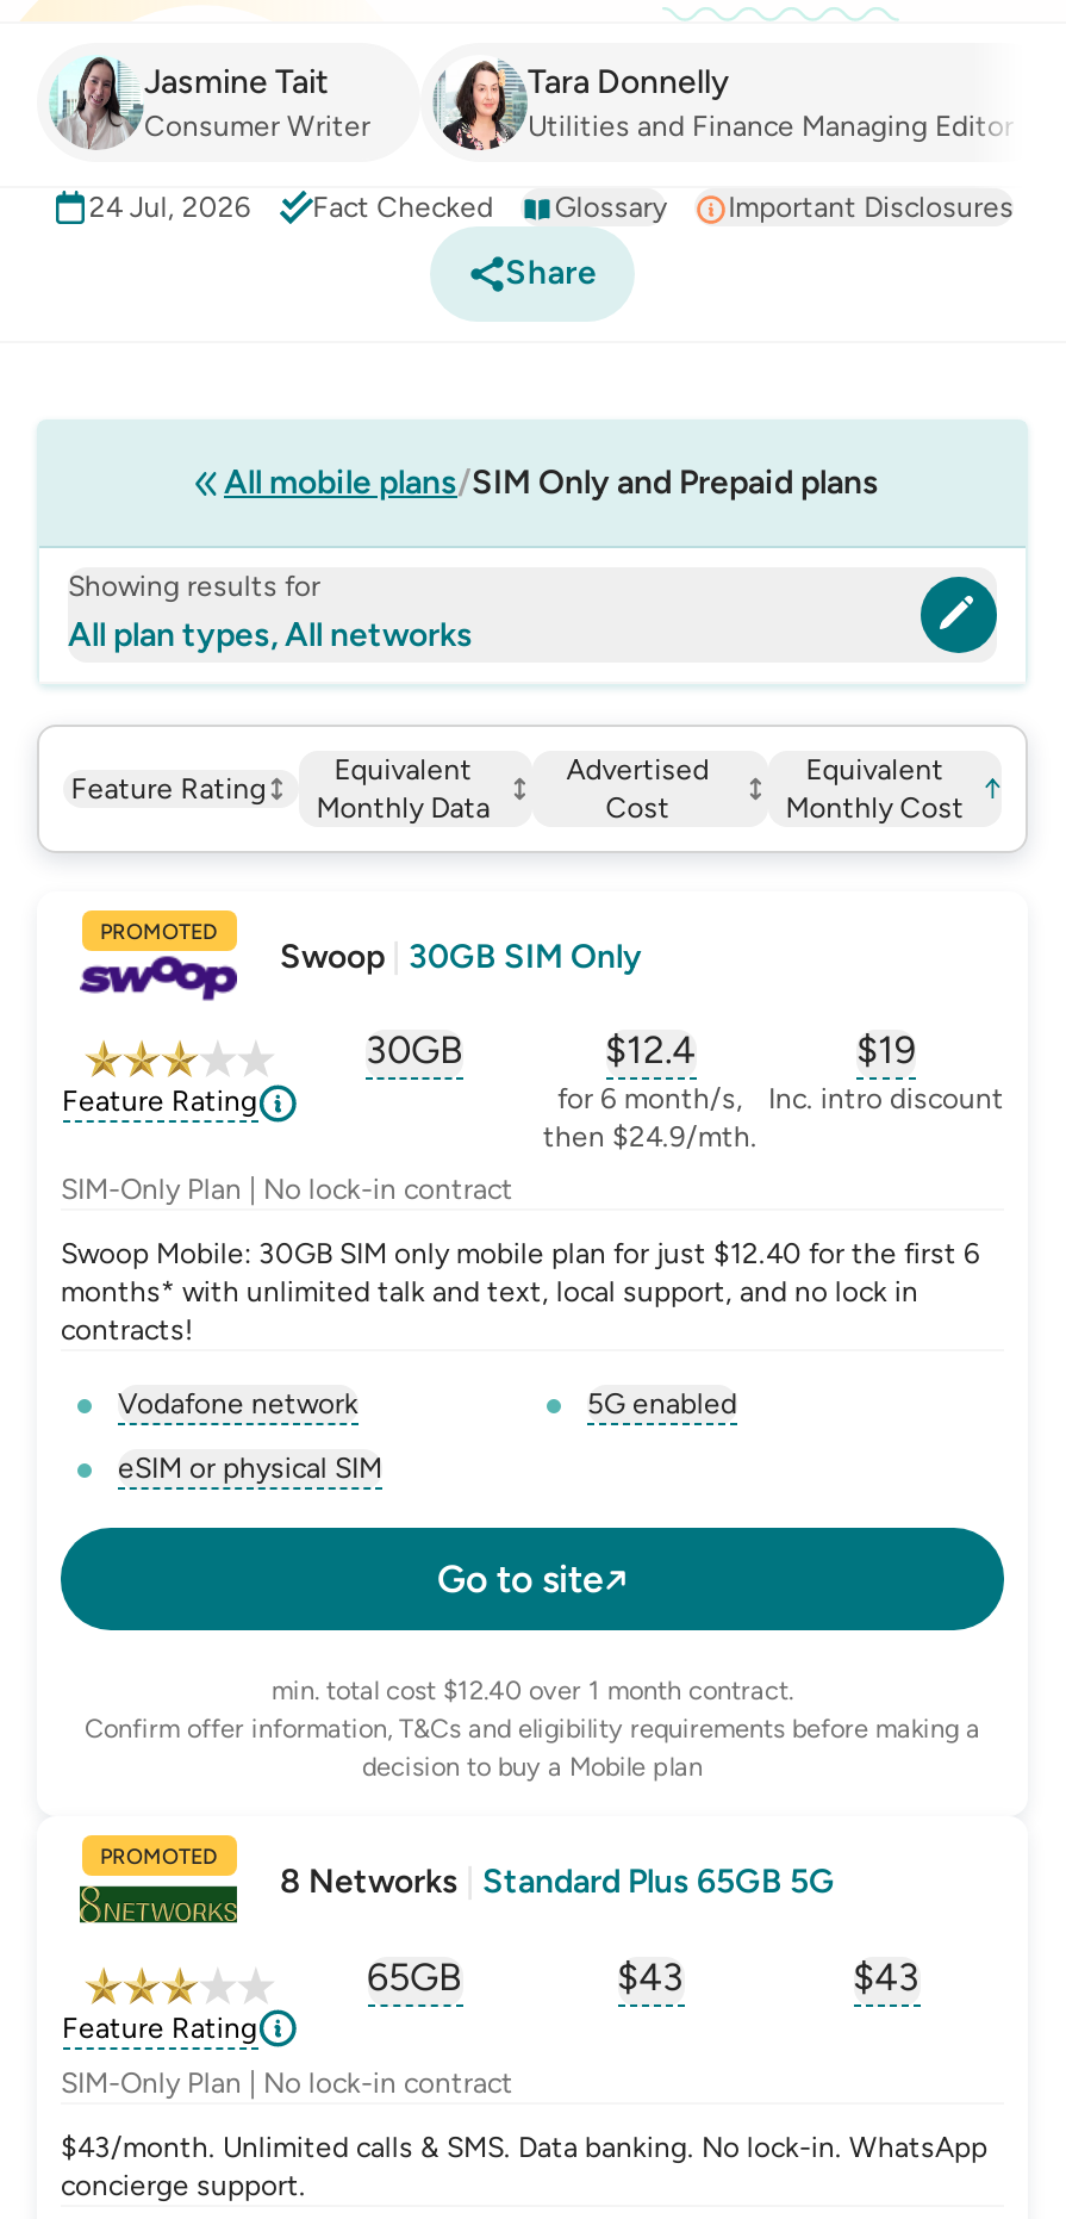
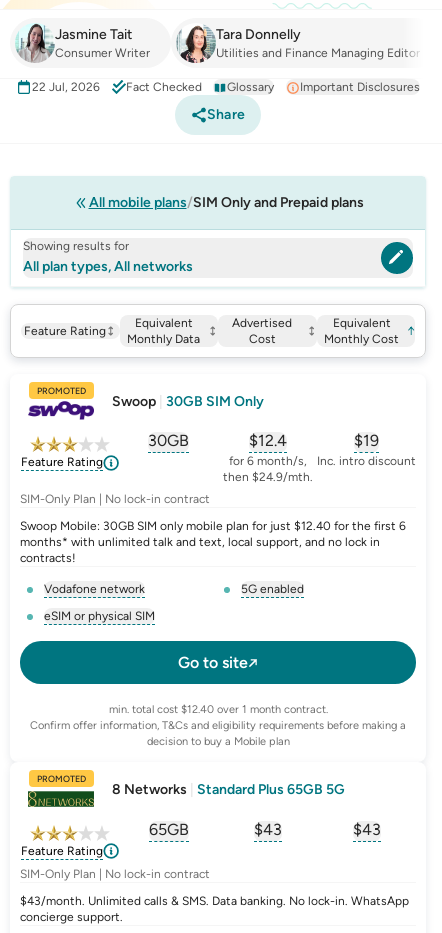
[89,191,1014,224] 24 Jul, 2026 Fact Checked Glossary Important Disclosures -> [32,80,420,94] 22 Jul, 2026 Fact Checked Glossary Important Disclosures

